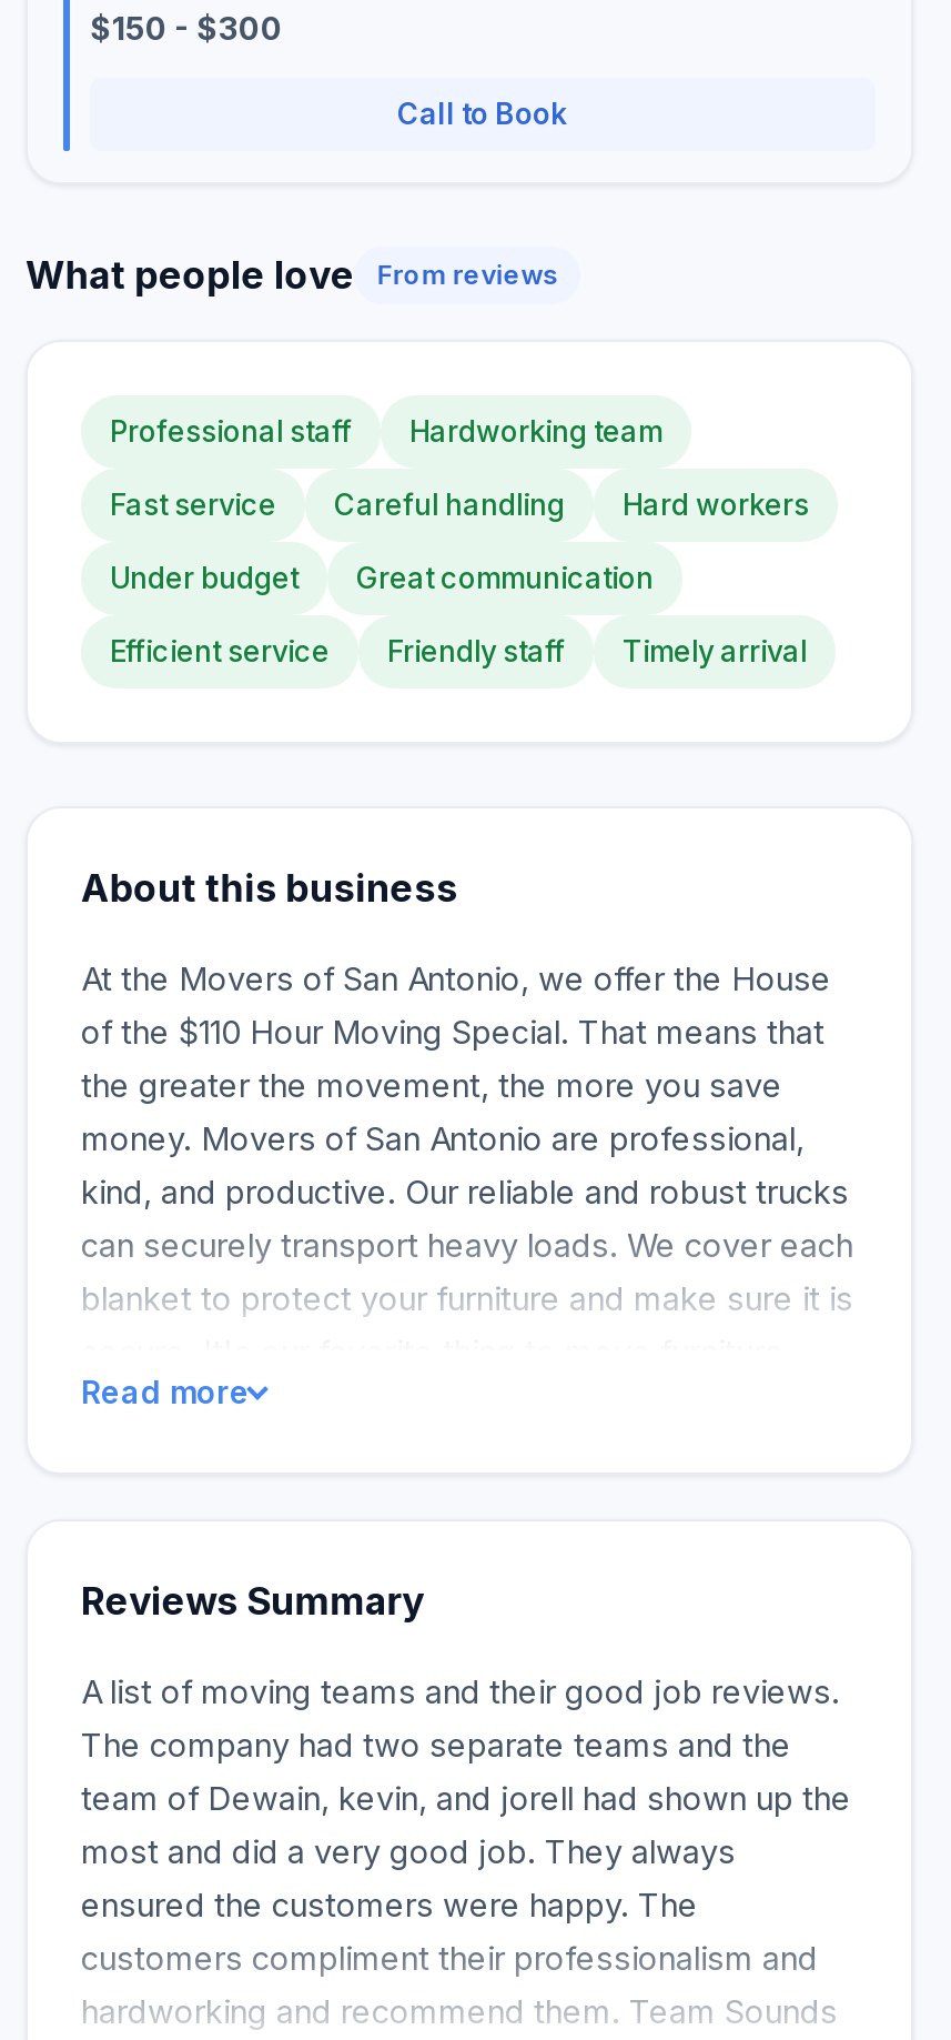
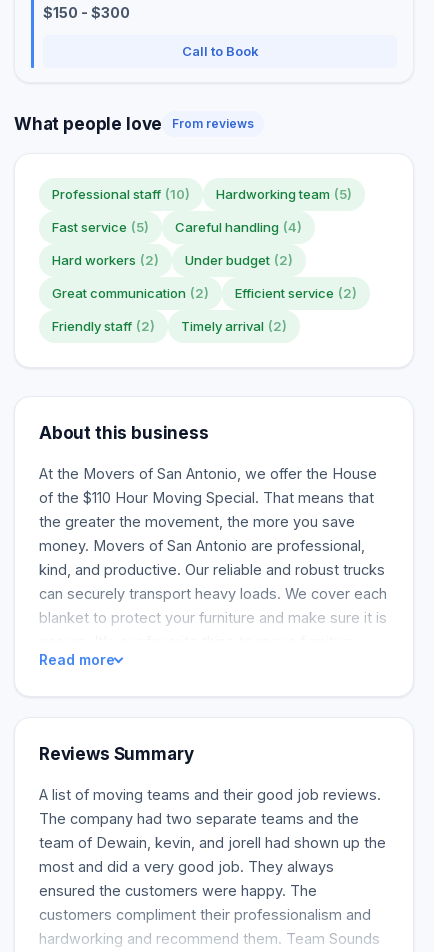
[110,413,809,669] Professional staff | Hardworking team | Fast service | Careful handling | Hard workers | Under budget | Great communication | Efficient service | Friendly staff | Timely arrival -> [52,186,357,334] Professional staff (10) | Hardworking team (5) | Fast service (5) | Careful handling (4) | Hard workers (2) | Under budget (2) | Great communication (2) | Efficient service (2) | Friendly staff (2) | Timely arrival (2)

